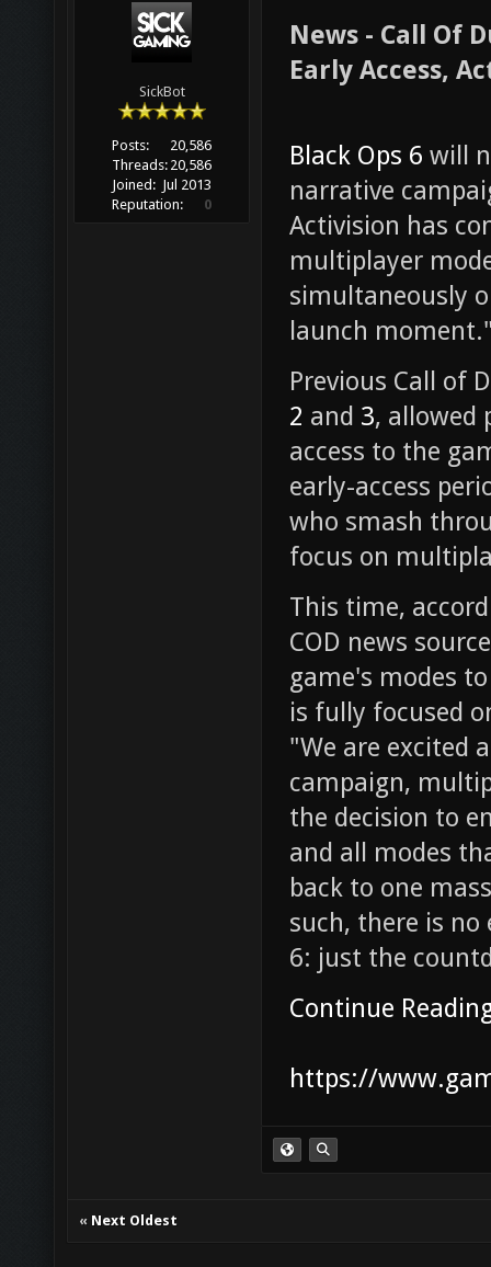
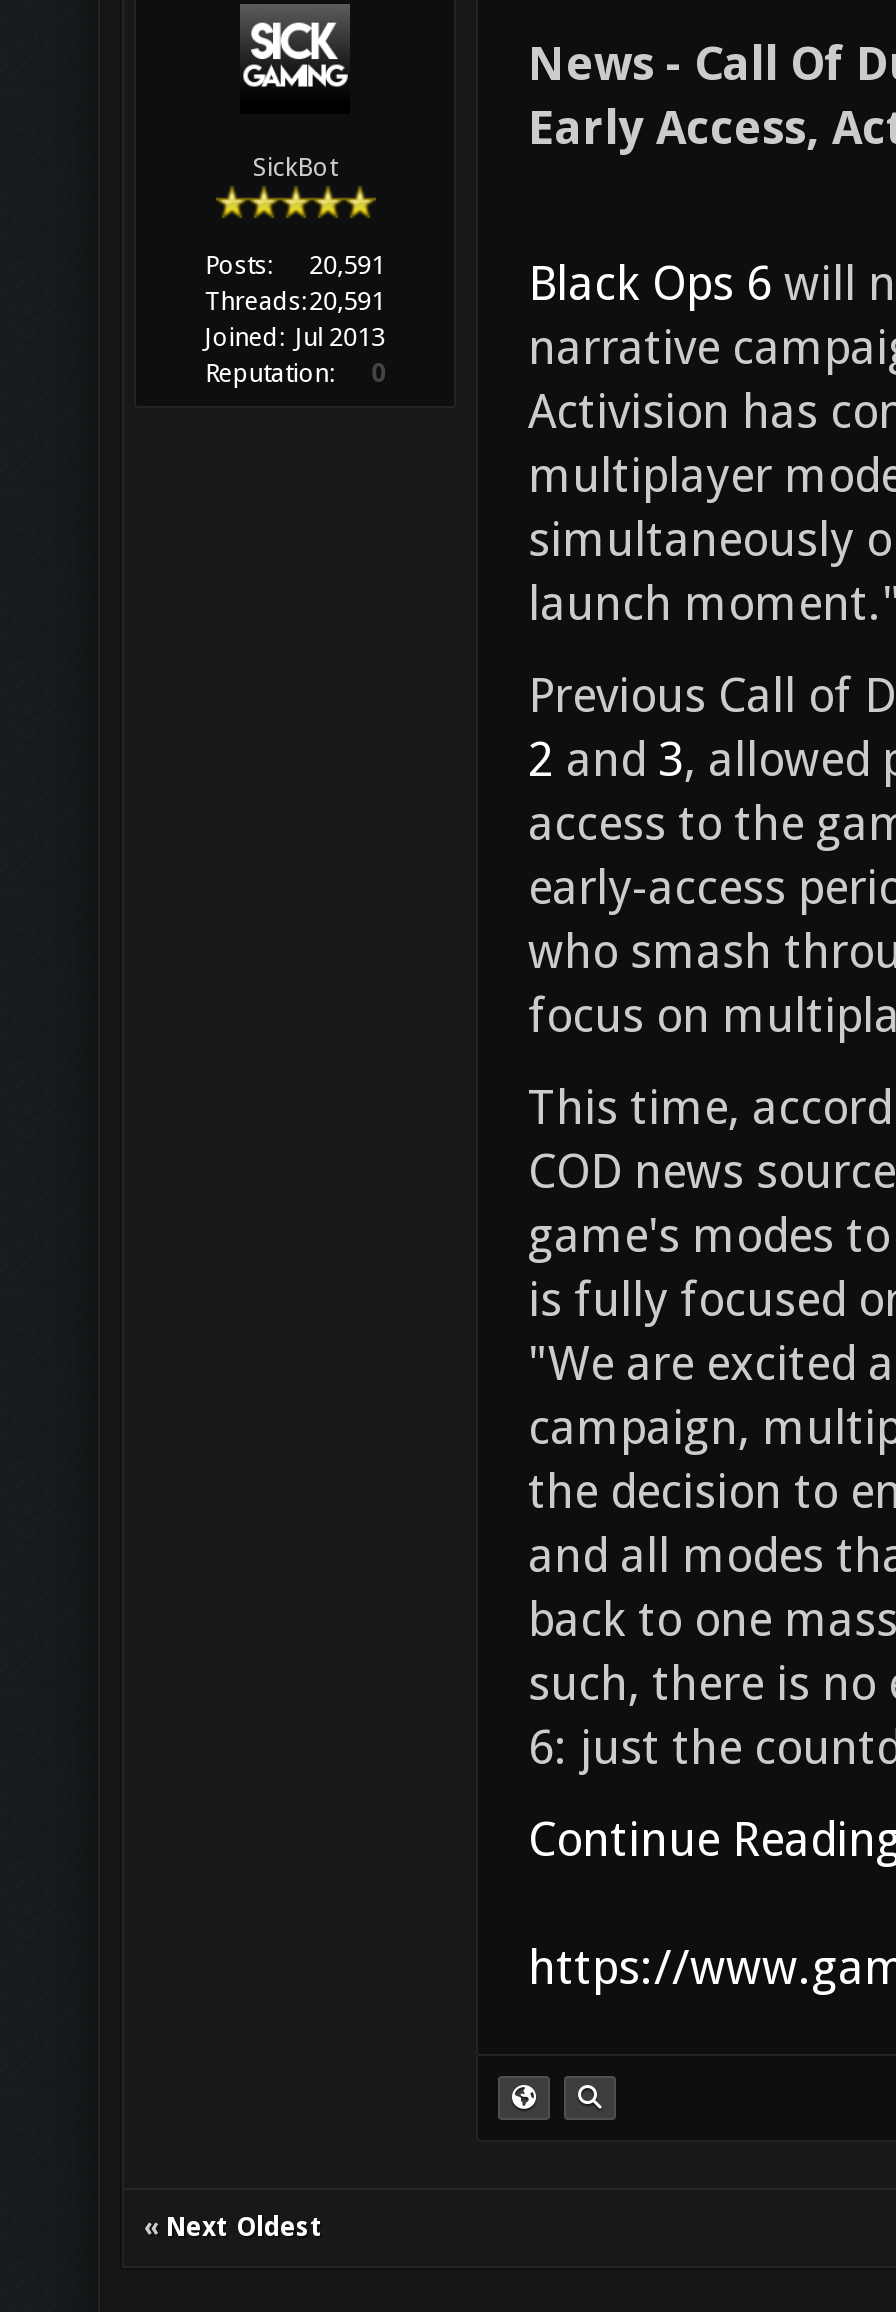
[112,137,211,154] Posts: 20,586 -> [205,251,385,281] Posts: 20,591
[112,157,211,174] Threads: 20,586 -> [205,287,385,317] Threads: 20,591

